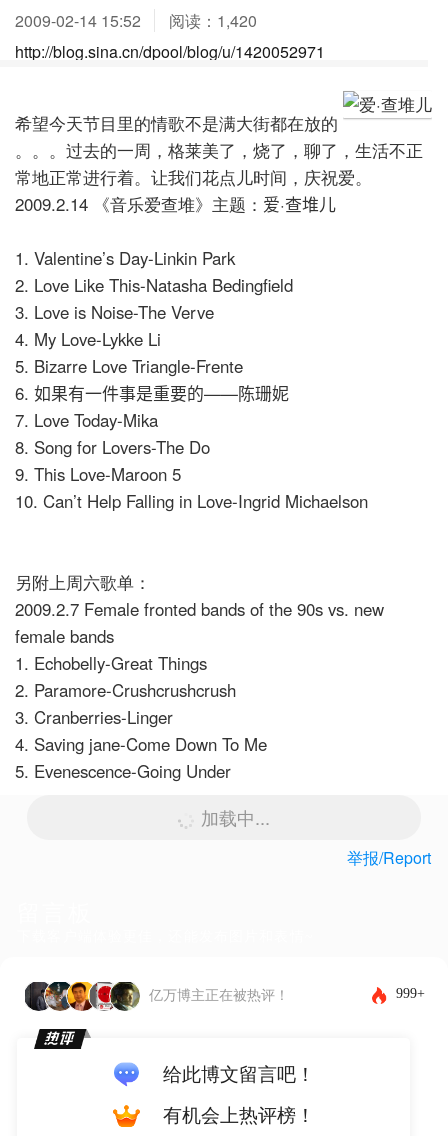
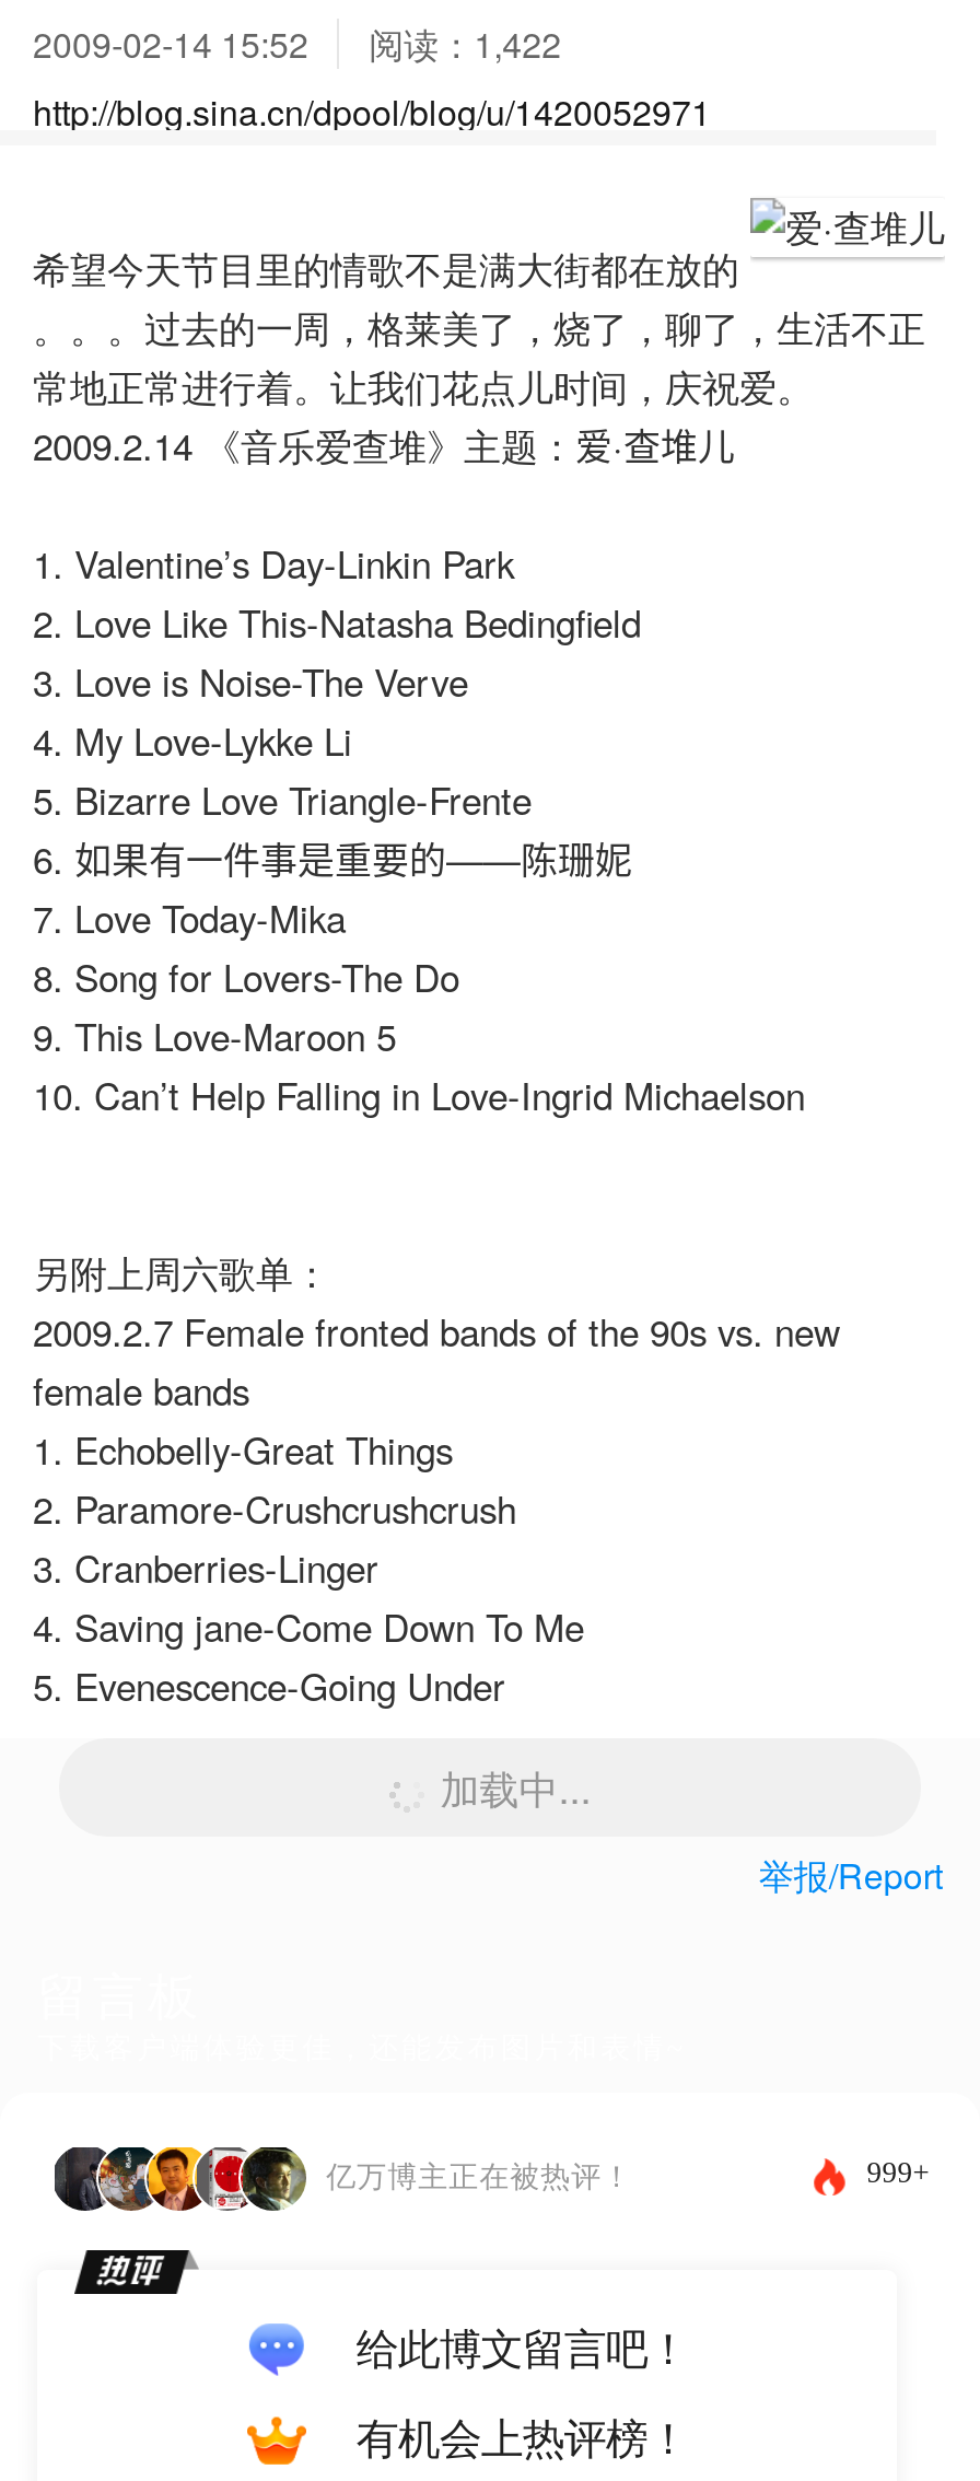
[15,9,257,32] 2009-02-14 15:52 阅读：1,420 -> [33,19,561,69] 2009-02-14 15:52 阅读：1,422

